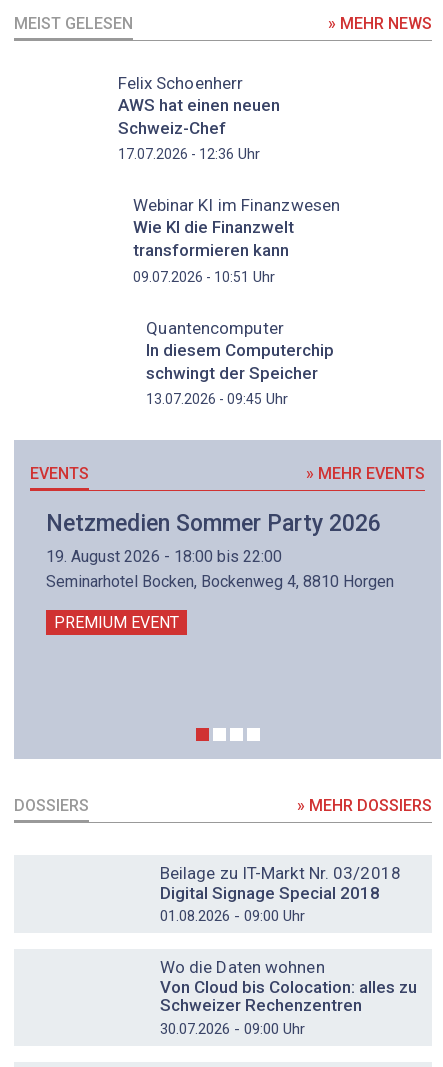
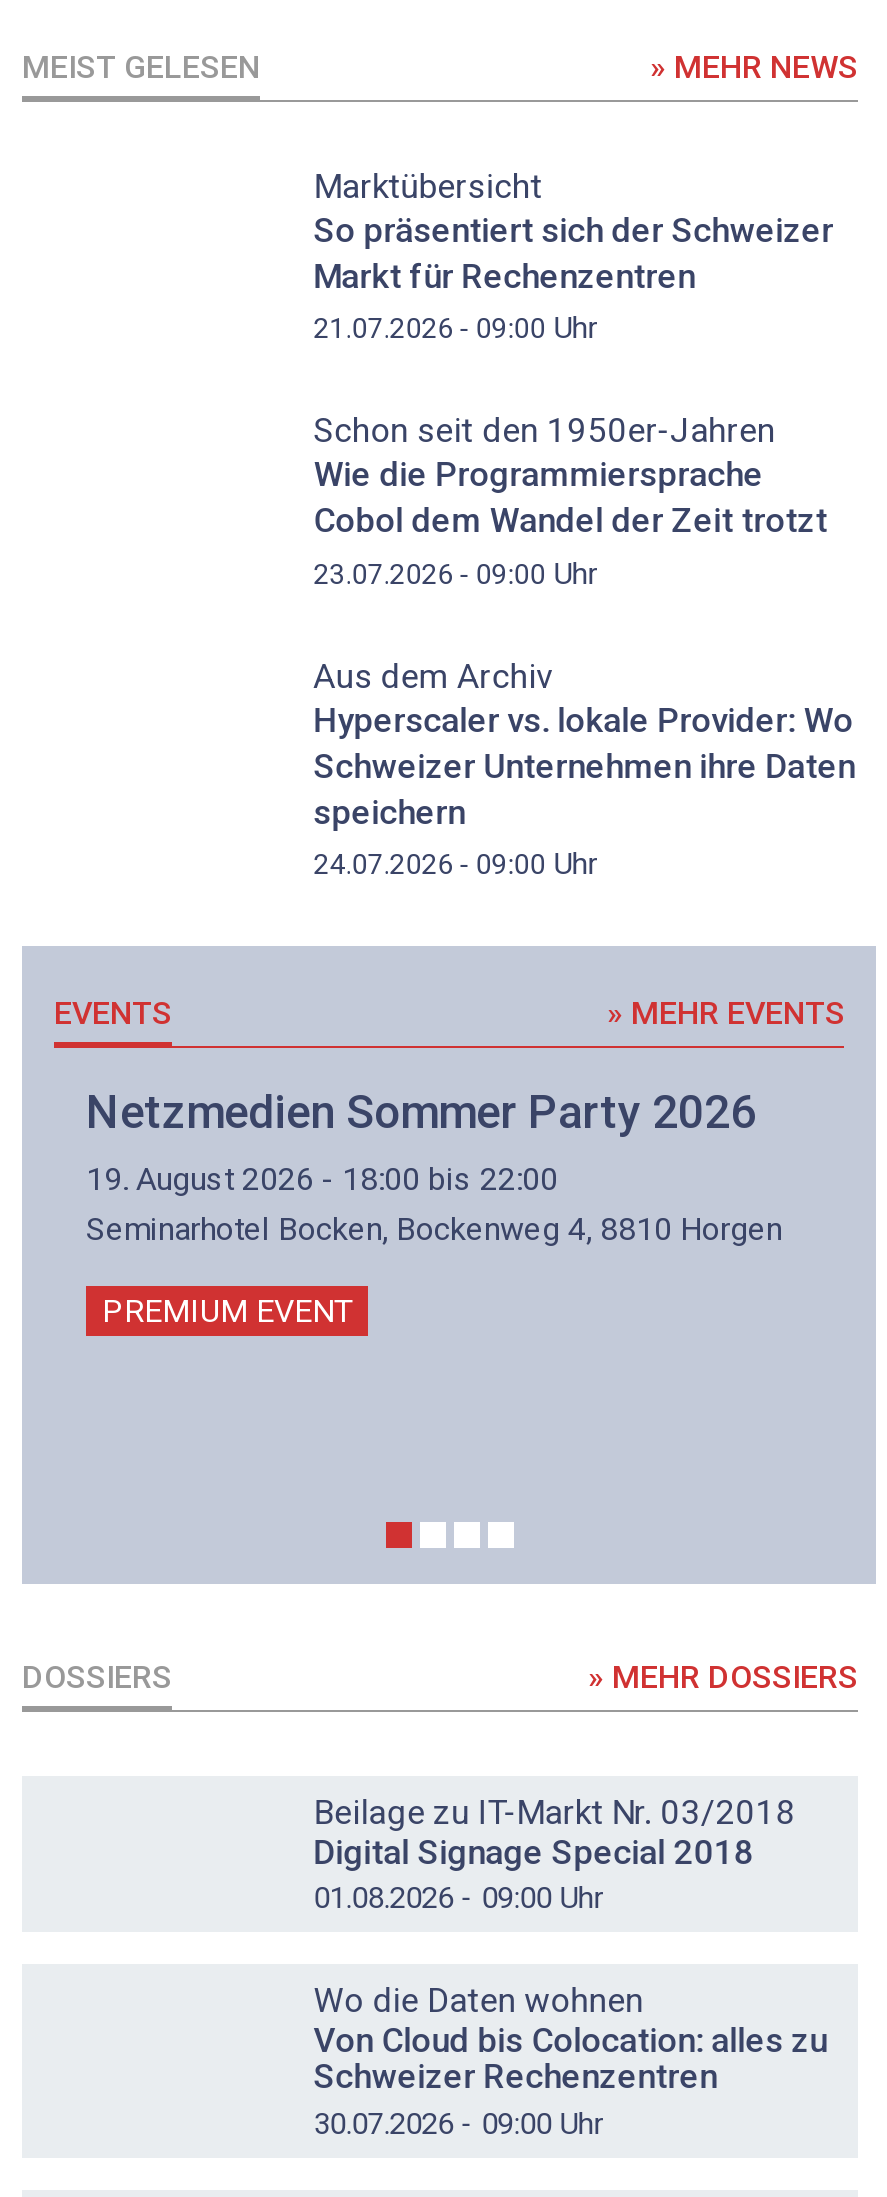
[117,73,279,163] Felix Schoenherr | AWS hat einen neuen | Schweiz-Chef | 17.07.2026 - 12:36 Uhr -> [314,166,834,347] Marktübersicht | So präsentiert sich der Schweizer | Markt für Rechenzentren | 21.07.2026 - 09:00 Uhr
[133,195,340,286] Webinar KI im Finanzwesen | Wie KI die Finanzwelt | transformieren kann | 09.07.2026 - 10:51 Uhr -> [314,411,828,592] Schon seit den 1950er-Jahren | Wie die Programmiersprache | Cobol dem Wandel der Zeit trotzt | 23.07.2026 - 09:00 Uhr
[146,318,334,408] Quantencomputer | In diesem Computerchip | schwingt der Speicher | 13.07.2026 - 09:45 Uhr -> [314,656,856,882] Aus dem Archiv | Hyperscaler vs. lokale Provider: Wo | Schweizer Unternehmen ihre Daten | speichern | 24.07.2026 - 09:00 Uhr

